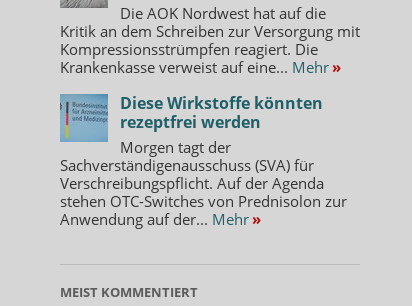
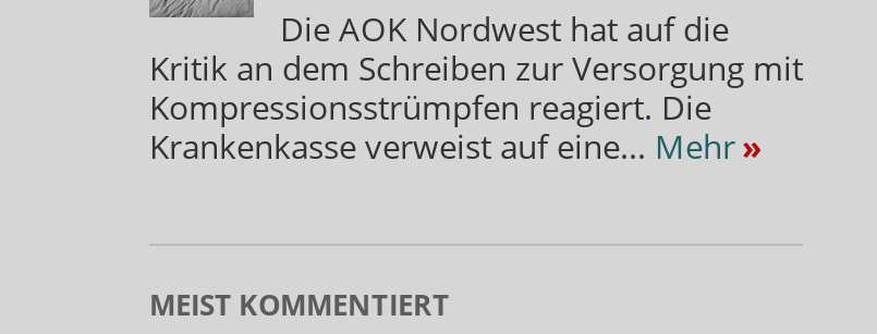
[59,92,347,229] [image] | Diese Wirkstoffe könnten | rezeptfrei werden | Morgen tagt der | Sachverständigenausschuss (SVA) für | Verschreibungspflicht. Auf der Agenda | stehen OTC-Switches von Prednisolon zur | Anwendung auf der... Mehr » -> none

